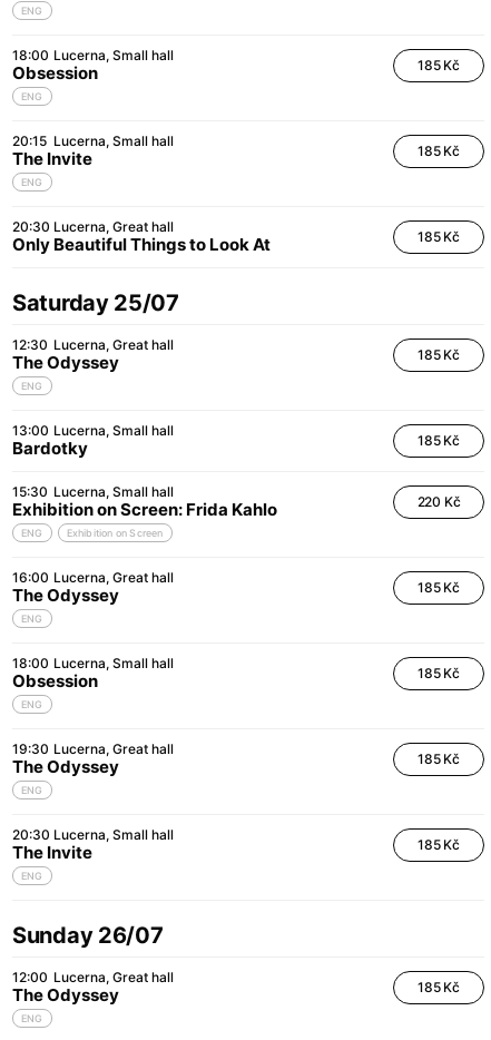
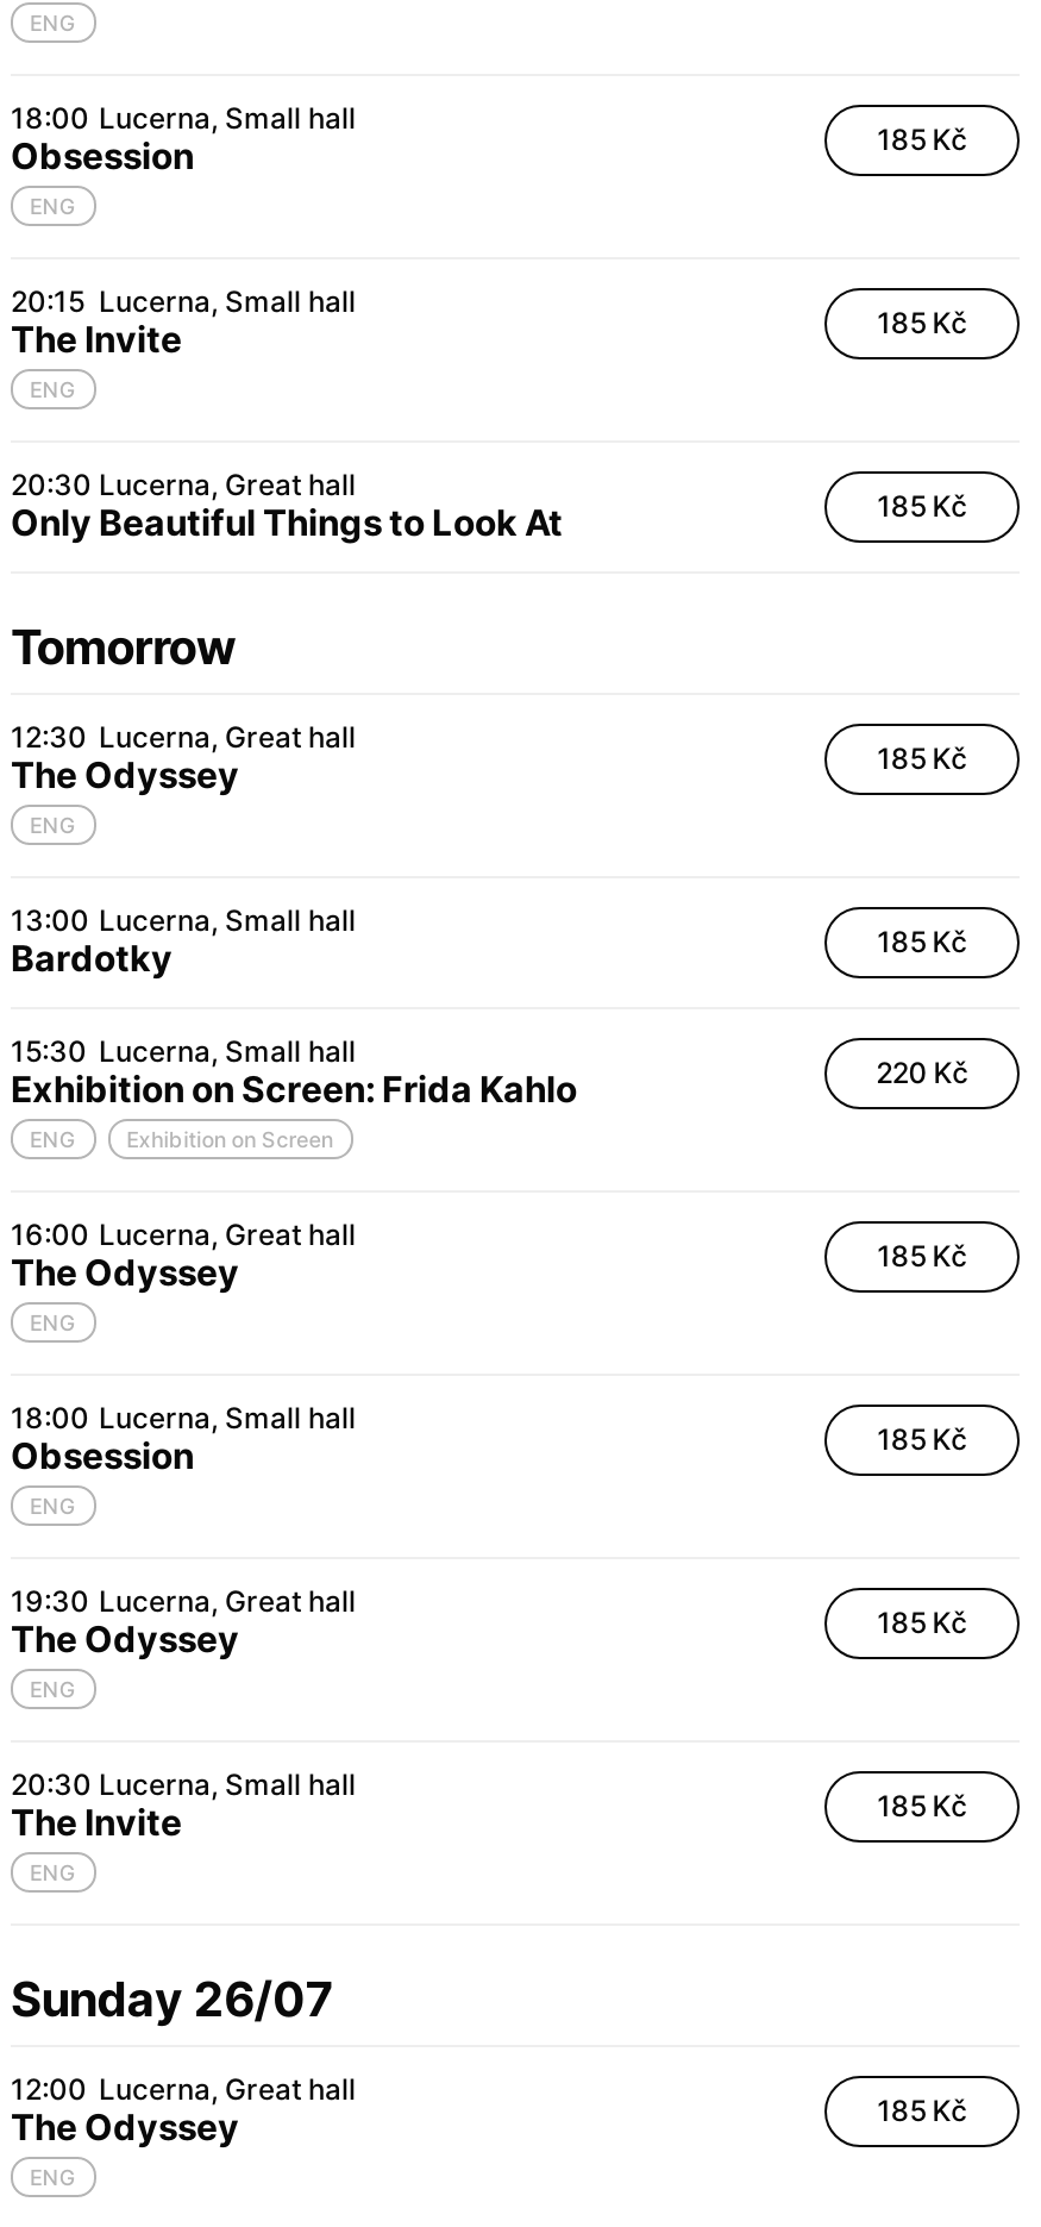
[12,290,179,316] Saturday 25/07 -> [11,619,236,676] Tomorrow

